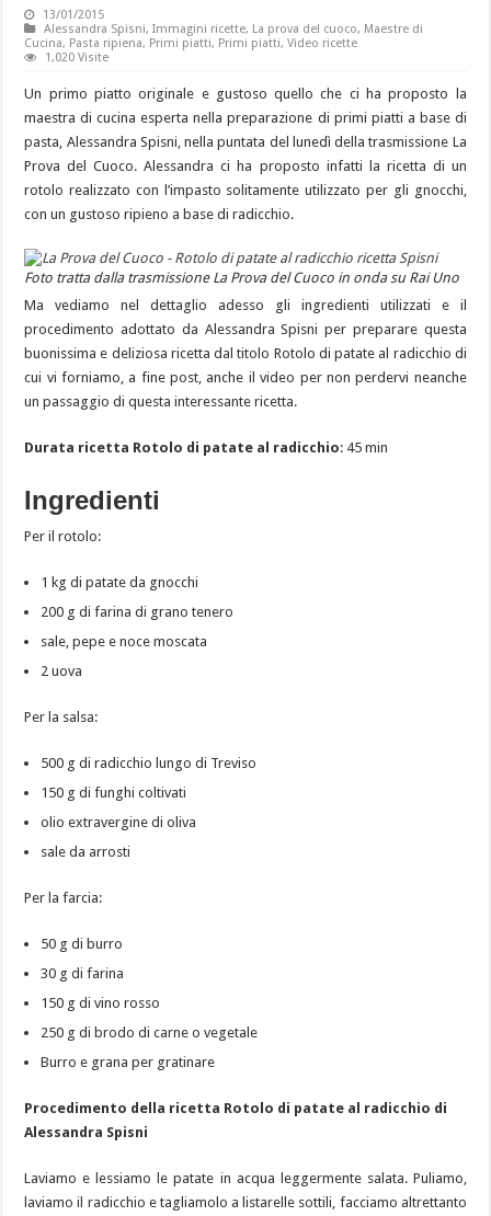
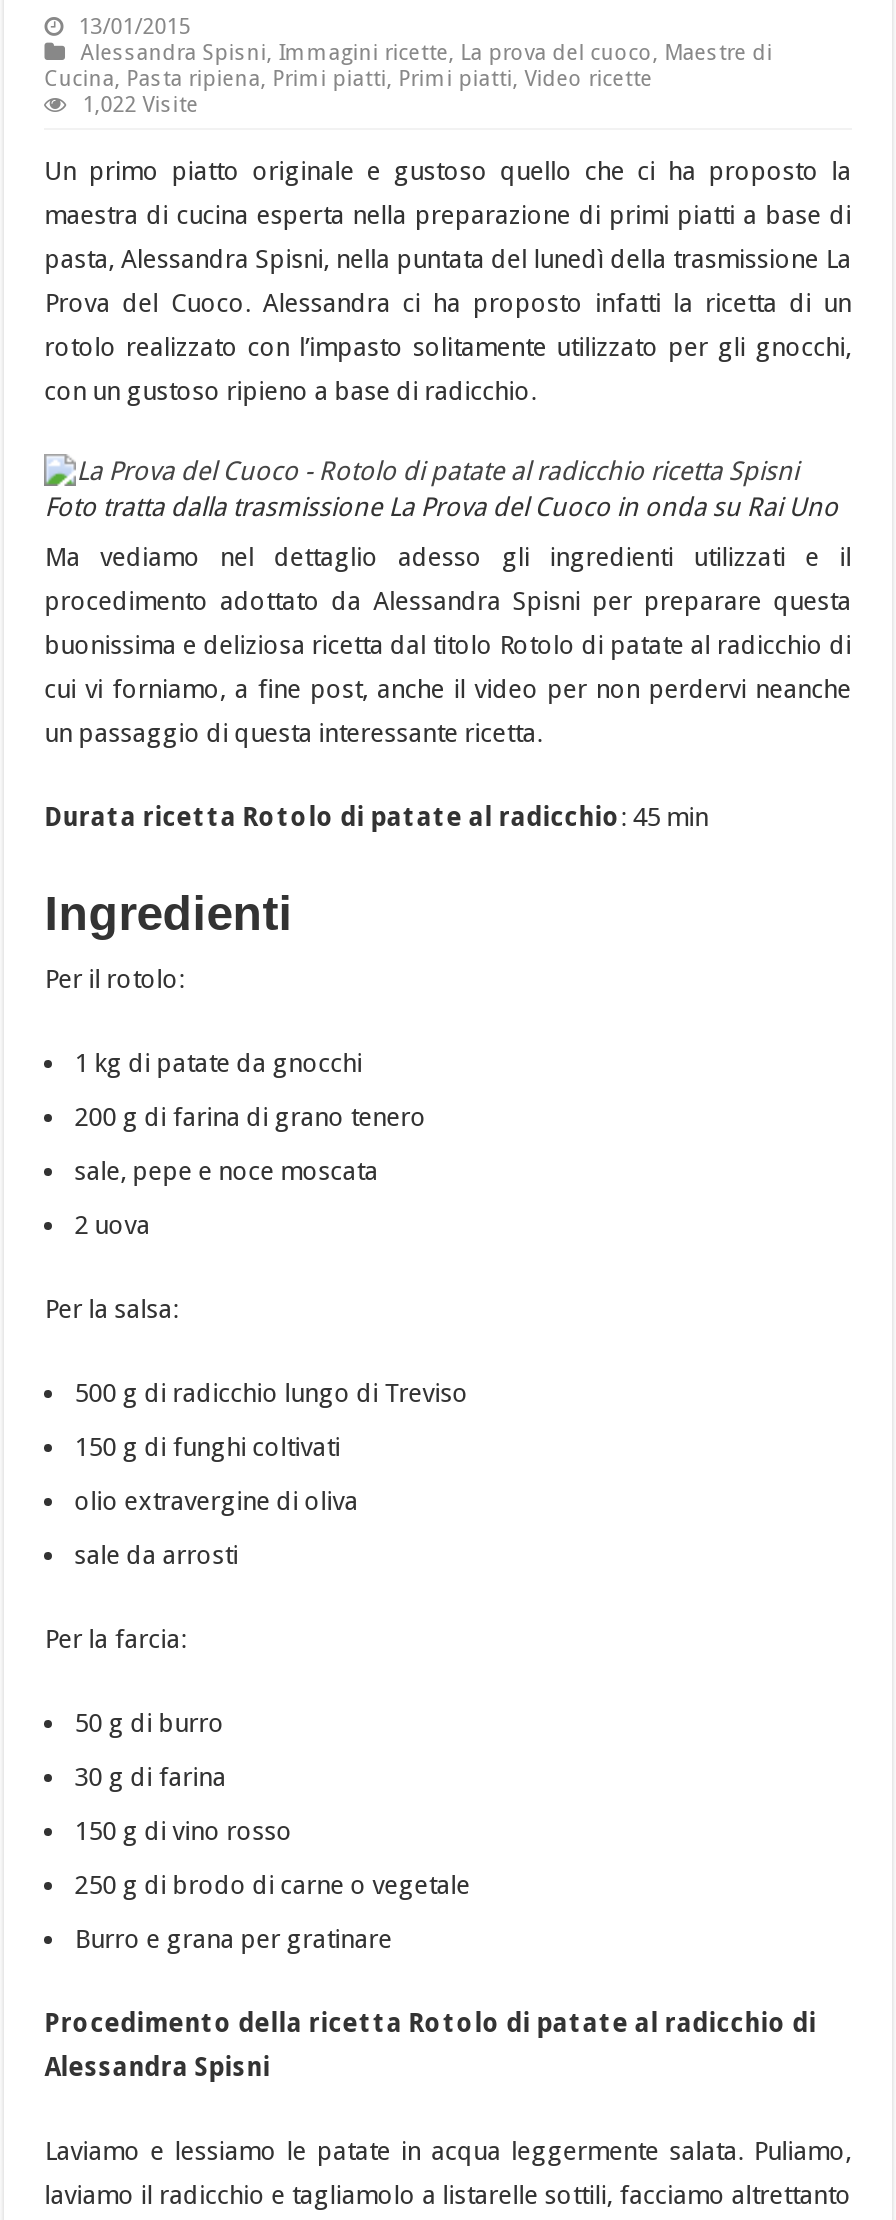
[45,50,109,65] 1,020 Visite -> [82,92,198,118] 1,022 Visite

